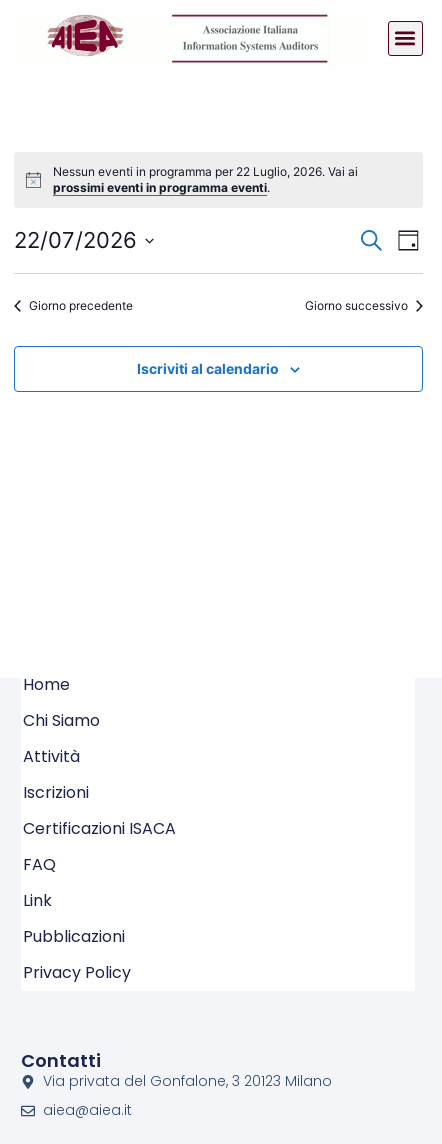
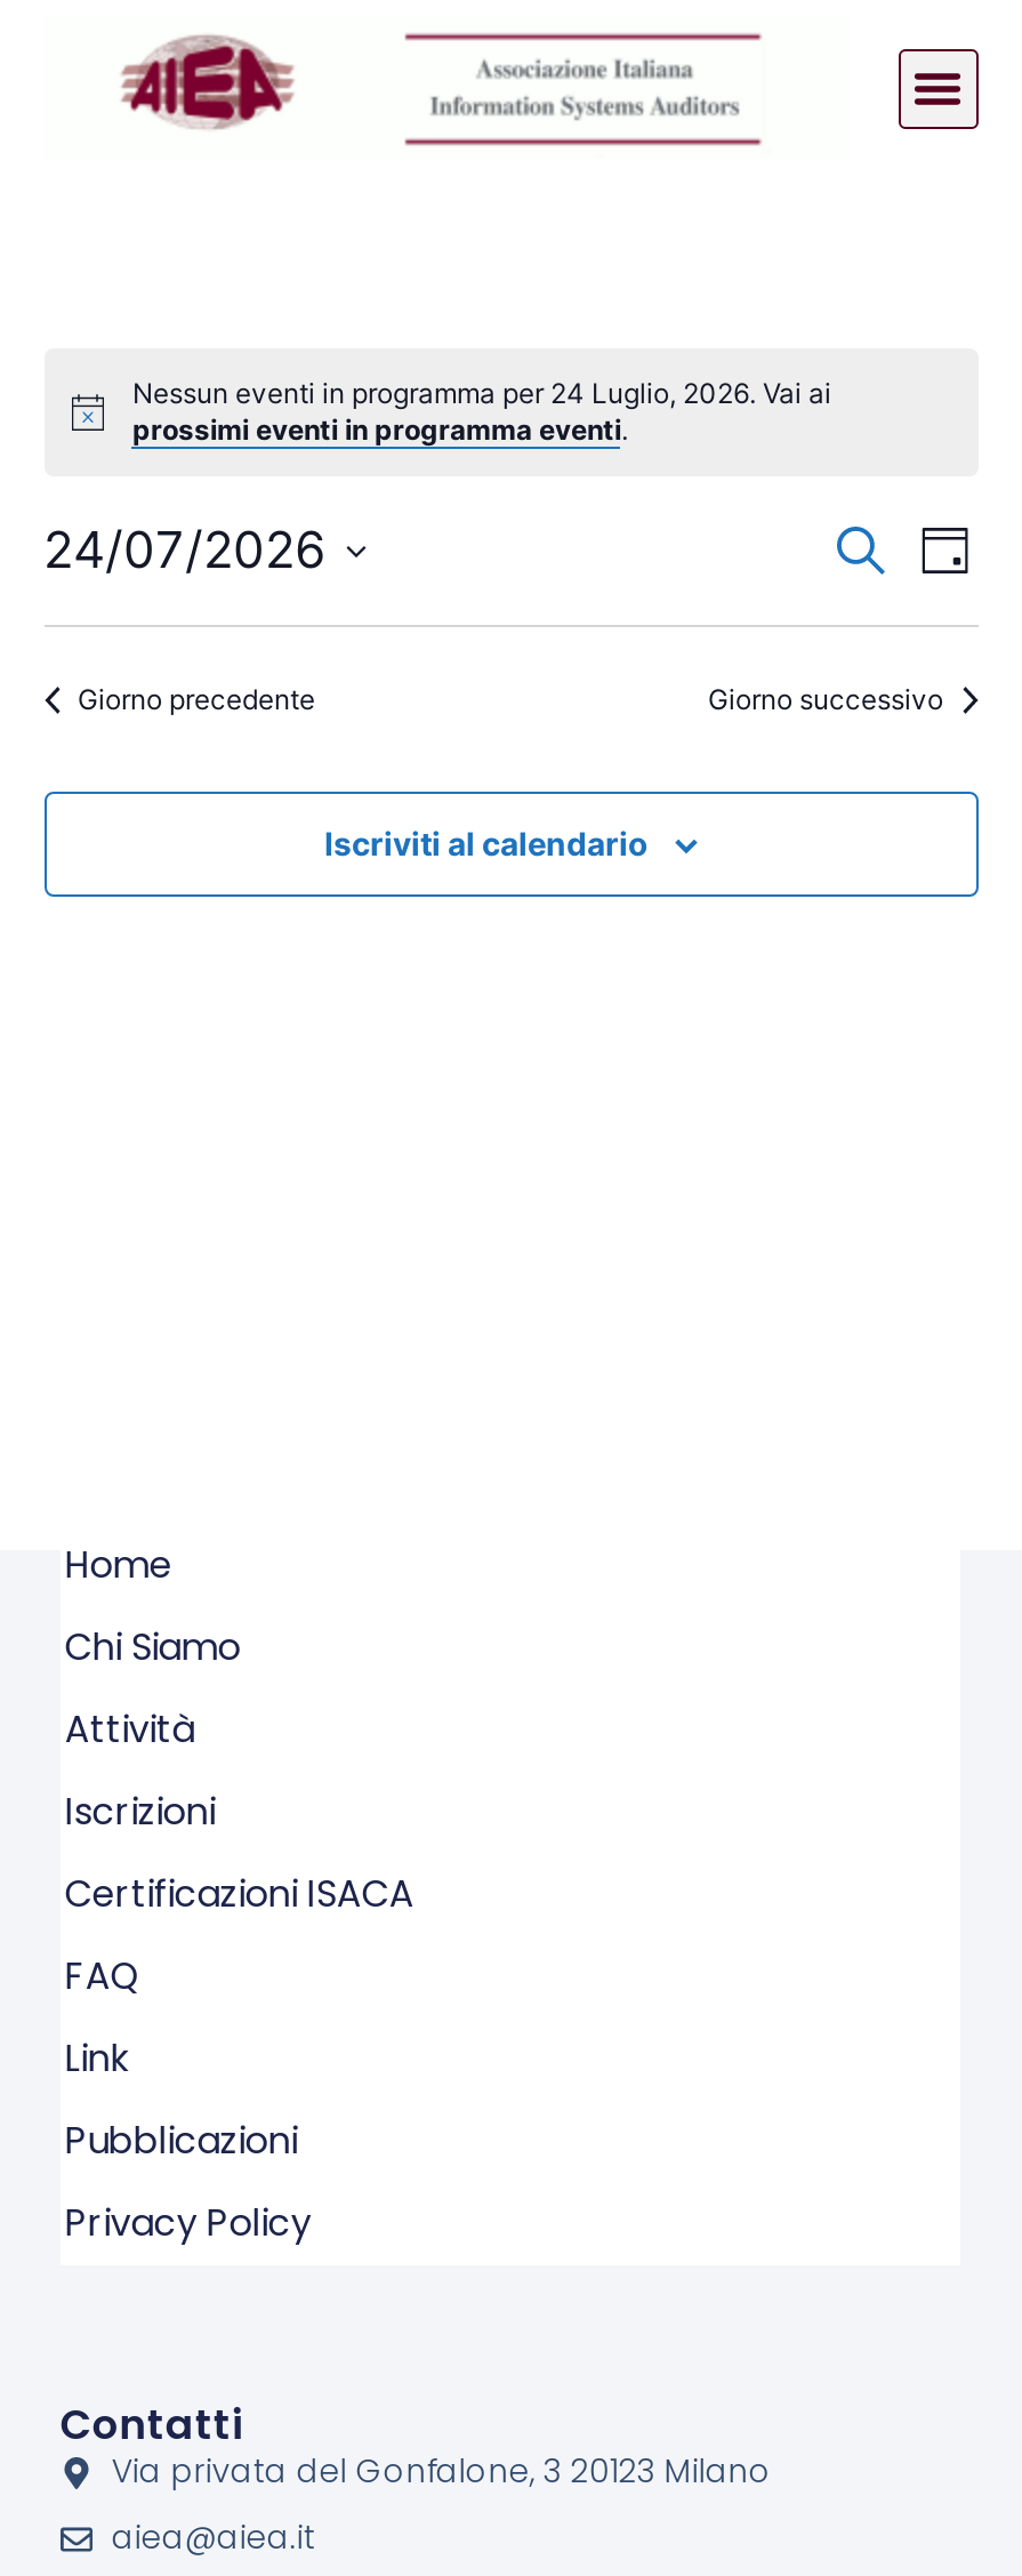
[52,164,357,179] Nessun eventi in programma per 22 Luglio, 2026. Vai ai -> [132,376,831,410] Nessun eventi in programma per 24 Luglio, 2026. Vai ai
[13,227,136,253] 22/07/2026 -> [43,520,327,579] 24/07/2026

